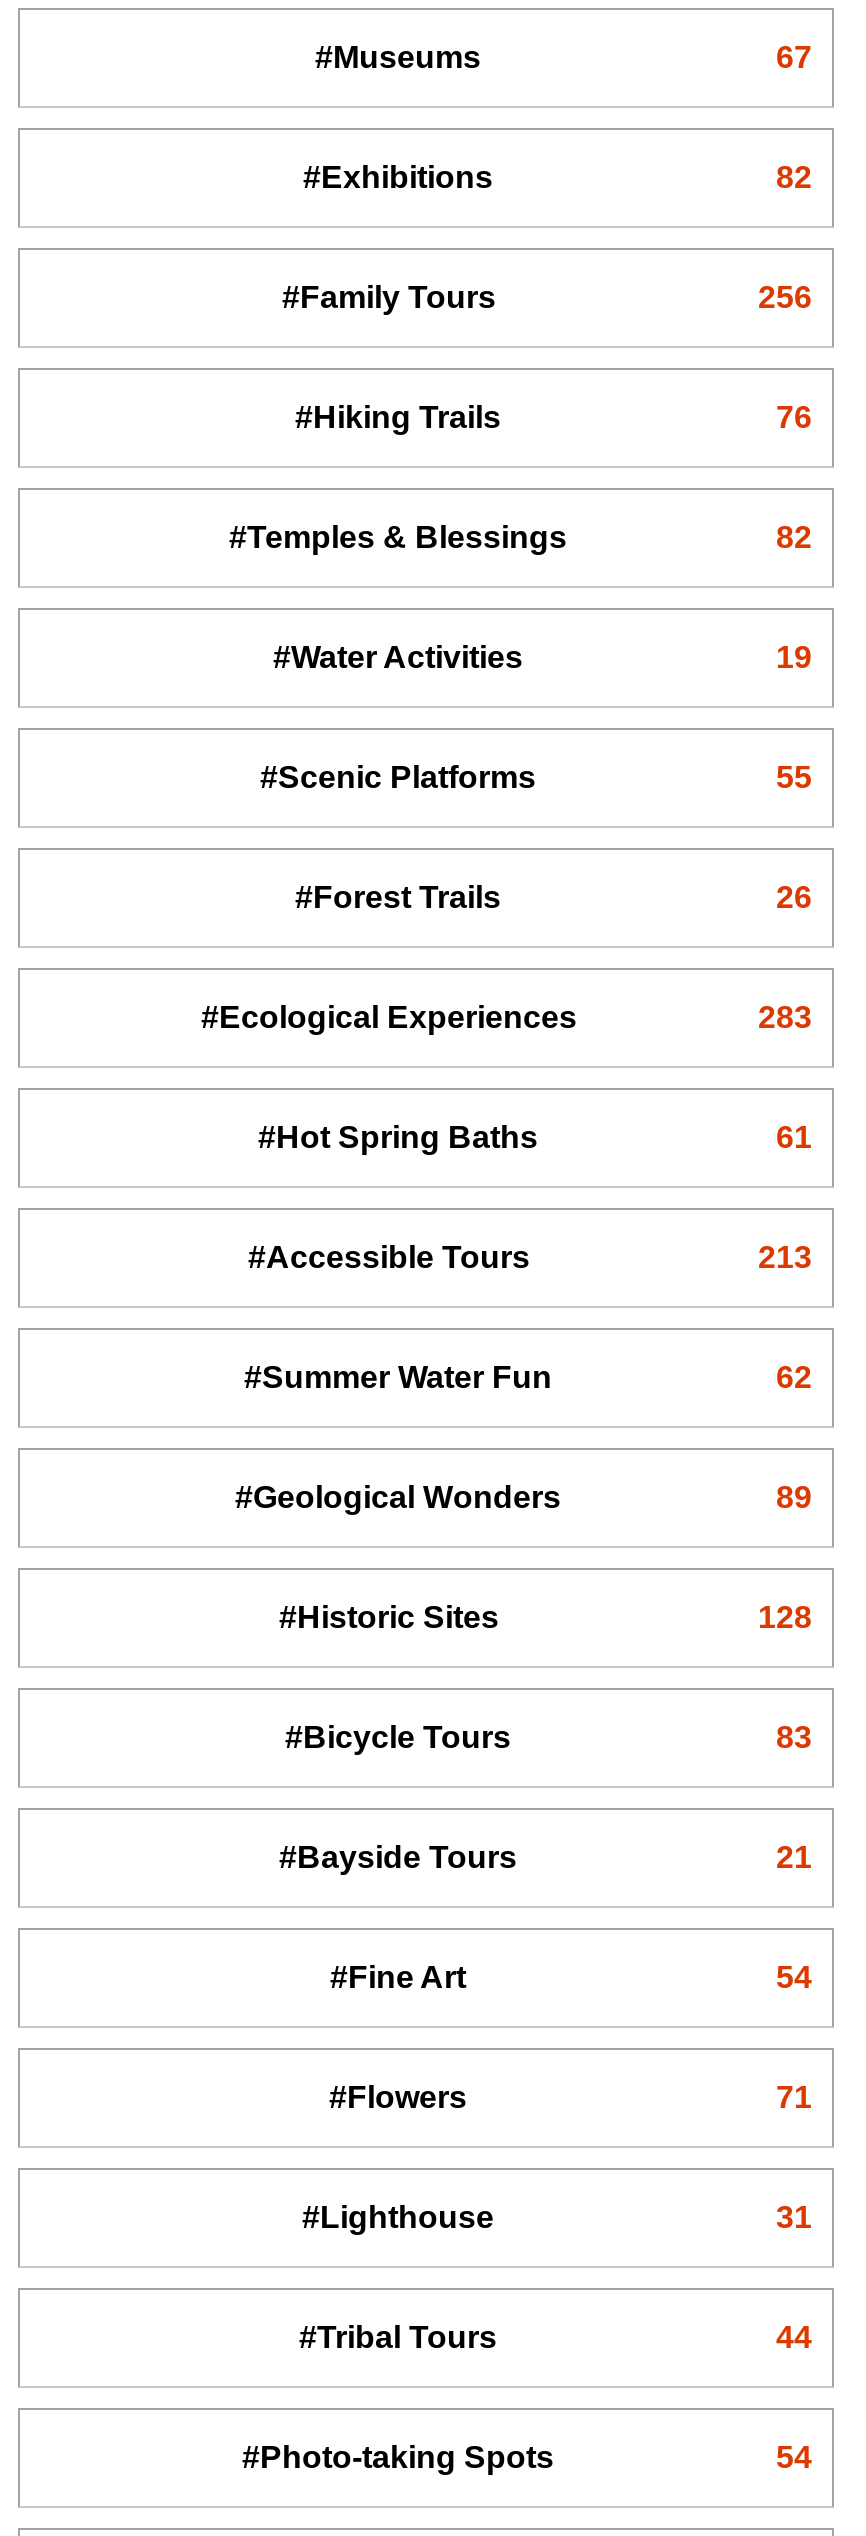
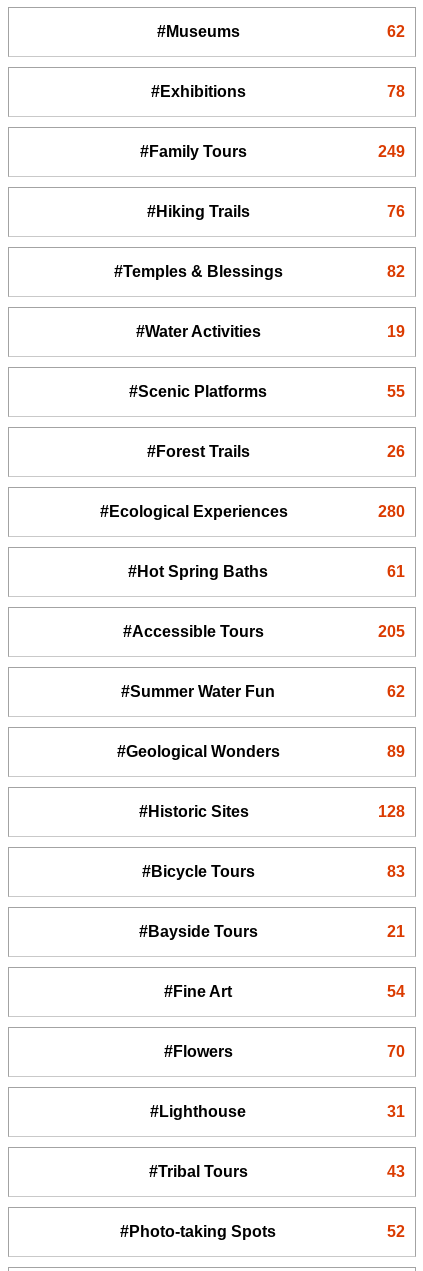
[776,40,812,74] 67 -> [387,23,405,40] 62
[776,160,812,194] 82 -> [387,83,405,100] 78
[758,280,812,314] 256 -> [378,143,405,160] 249
[758,1000,812,1034] 283 -> [378,503,405,520] 280
[758,1240,812,1274] 213 -> [378,623,405,640] 205
[776,2080,812,2114] 71 -> [387,1043,405,1060] 70
[776,2320,812,2354] 44 -> [387,1163,405,1180] 43
[776,2440,812,2474] 54 -> [387,1223,405,1240] 52

